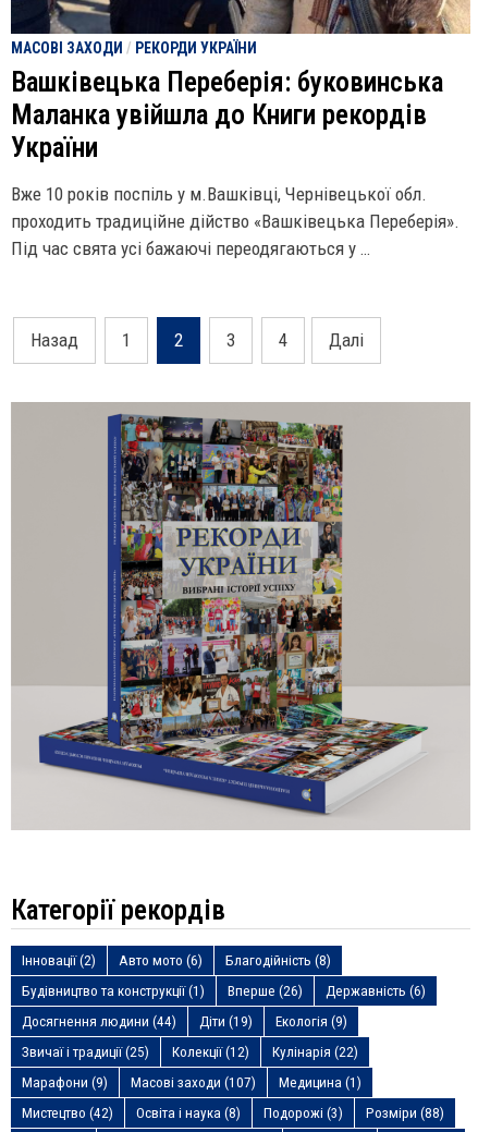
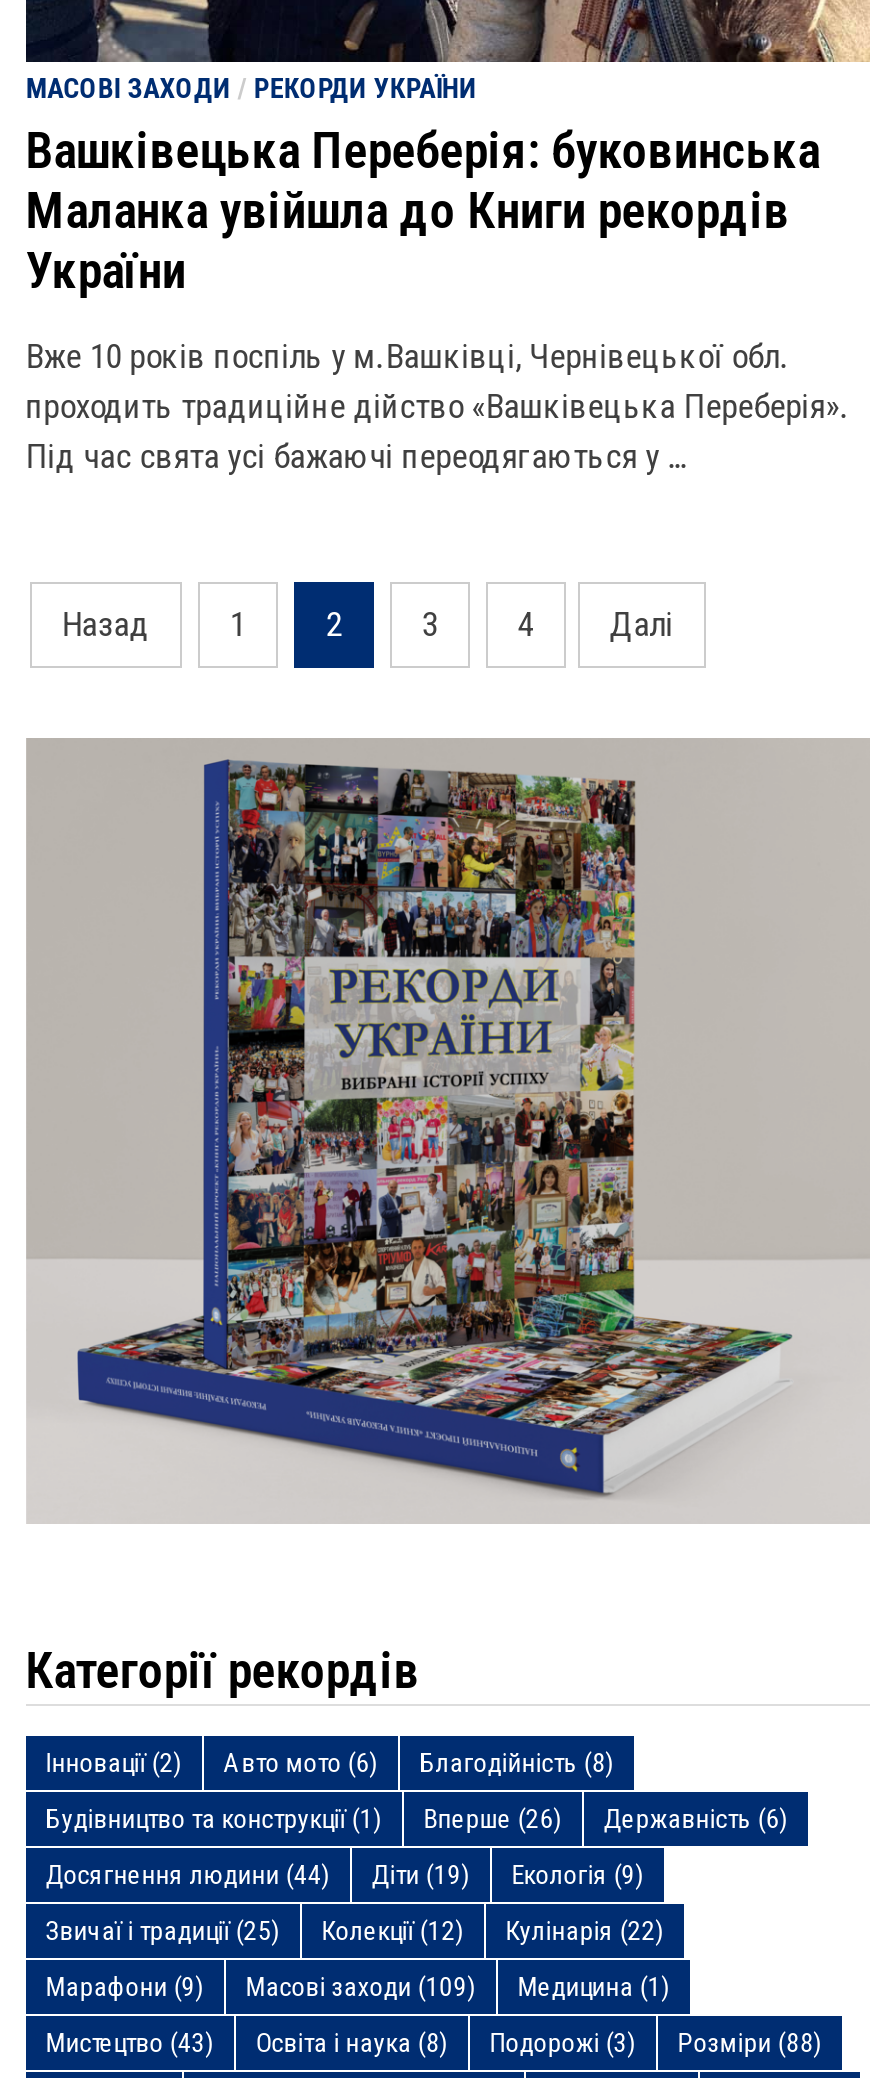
[130,1074,256,1090] Масові заходи (107) -> [246,1972,476,2002] Масові заходи (109)
[22,1105,444,1121] Мистецтво (42) Освіта і наука (8) Подорожі (3) Розміри (88) -> [46,2028,822,2058] Мистецтво (43) Освіта і наука (8) Подорожі (3) Розміри (88)

